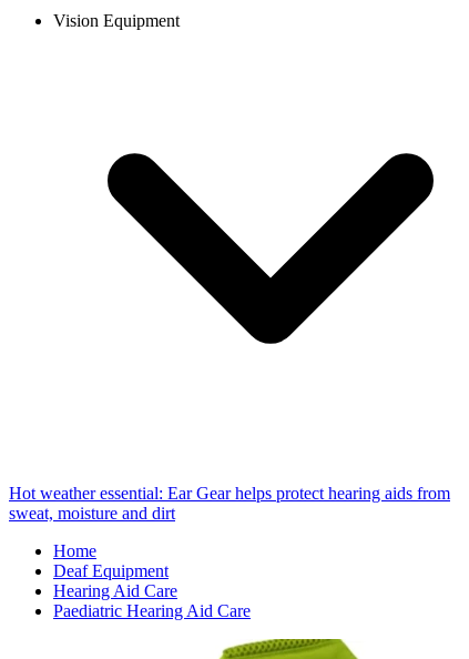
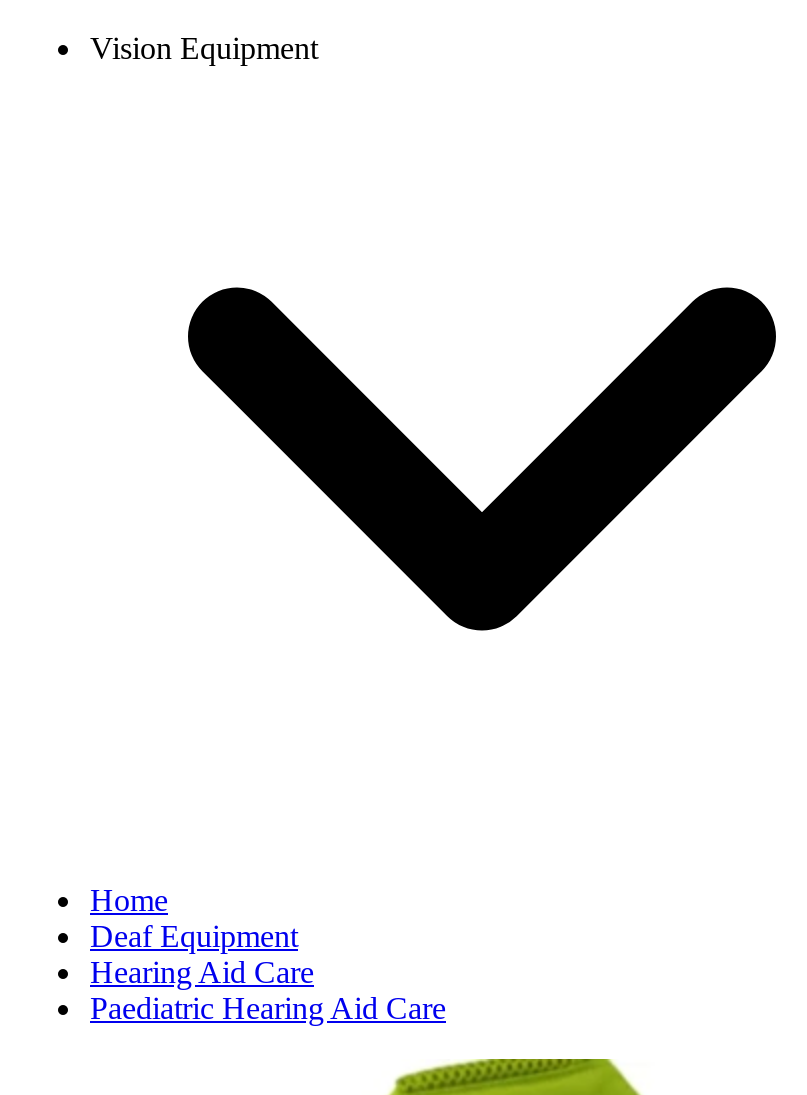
[9,484,450,523] Hot weather essential: Ear Gear helps protect hearing aids from | sweat, moisture and dirt -> none

